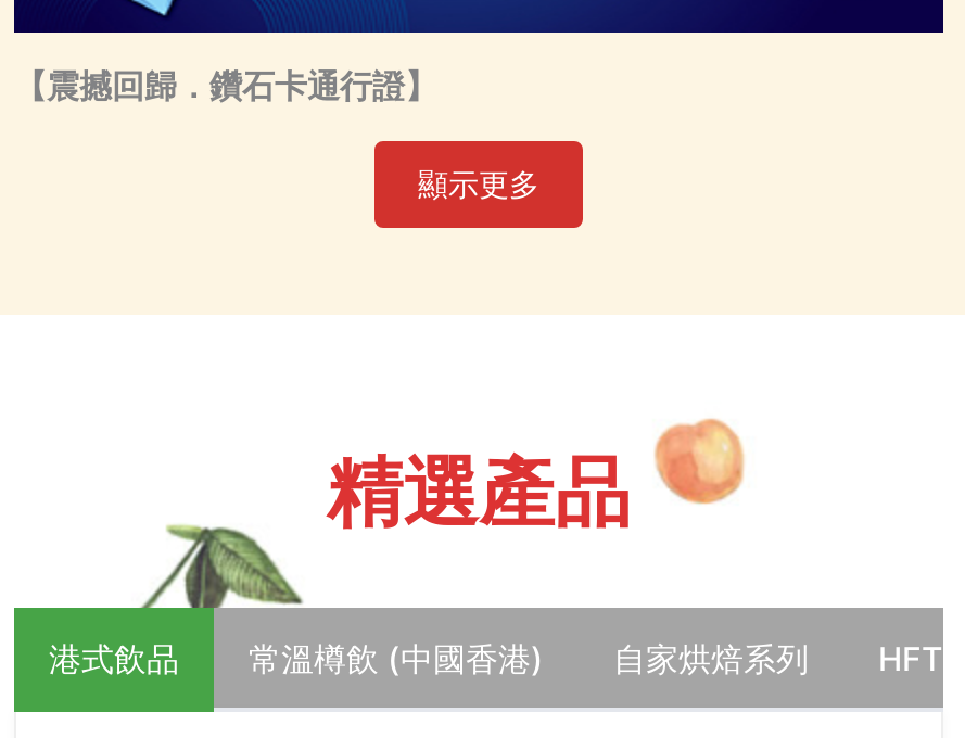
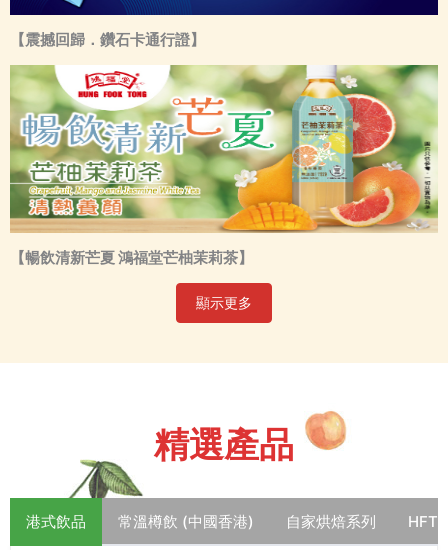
none -> [9,64,439,267] [image] | 【暢飲清新芒夏 鴻福堂芒柚茉莉茶】

